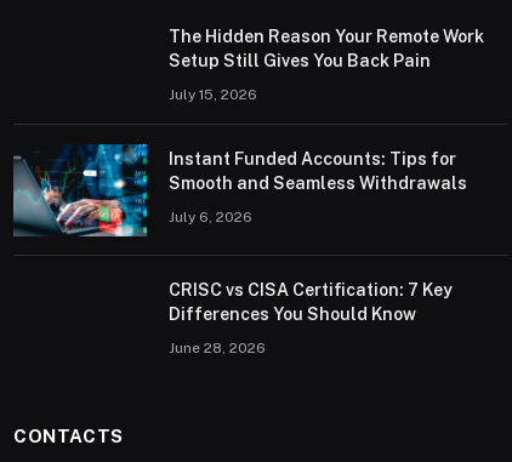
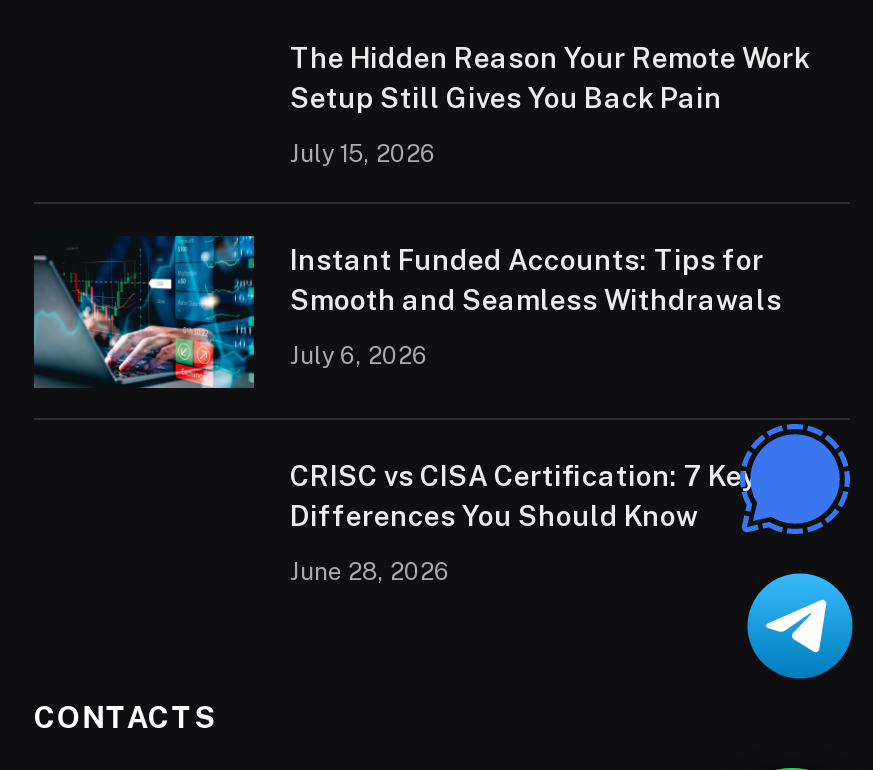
none -> [740,422,852,536] [image]
none -> [746,572,854,680] [image]

